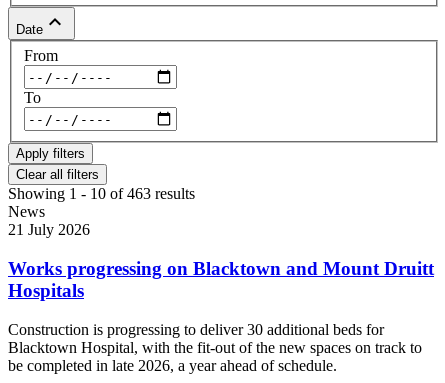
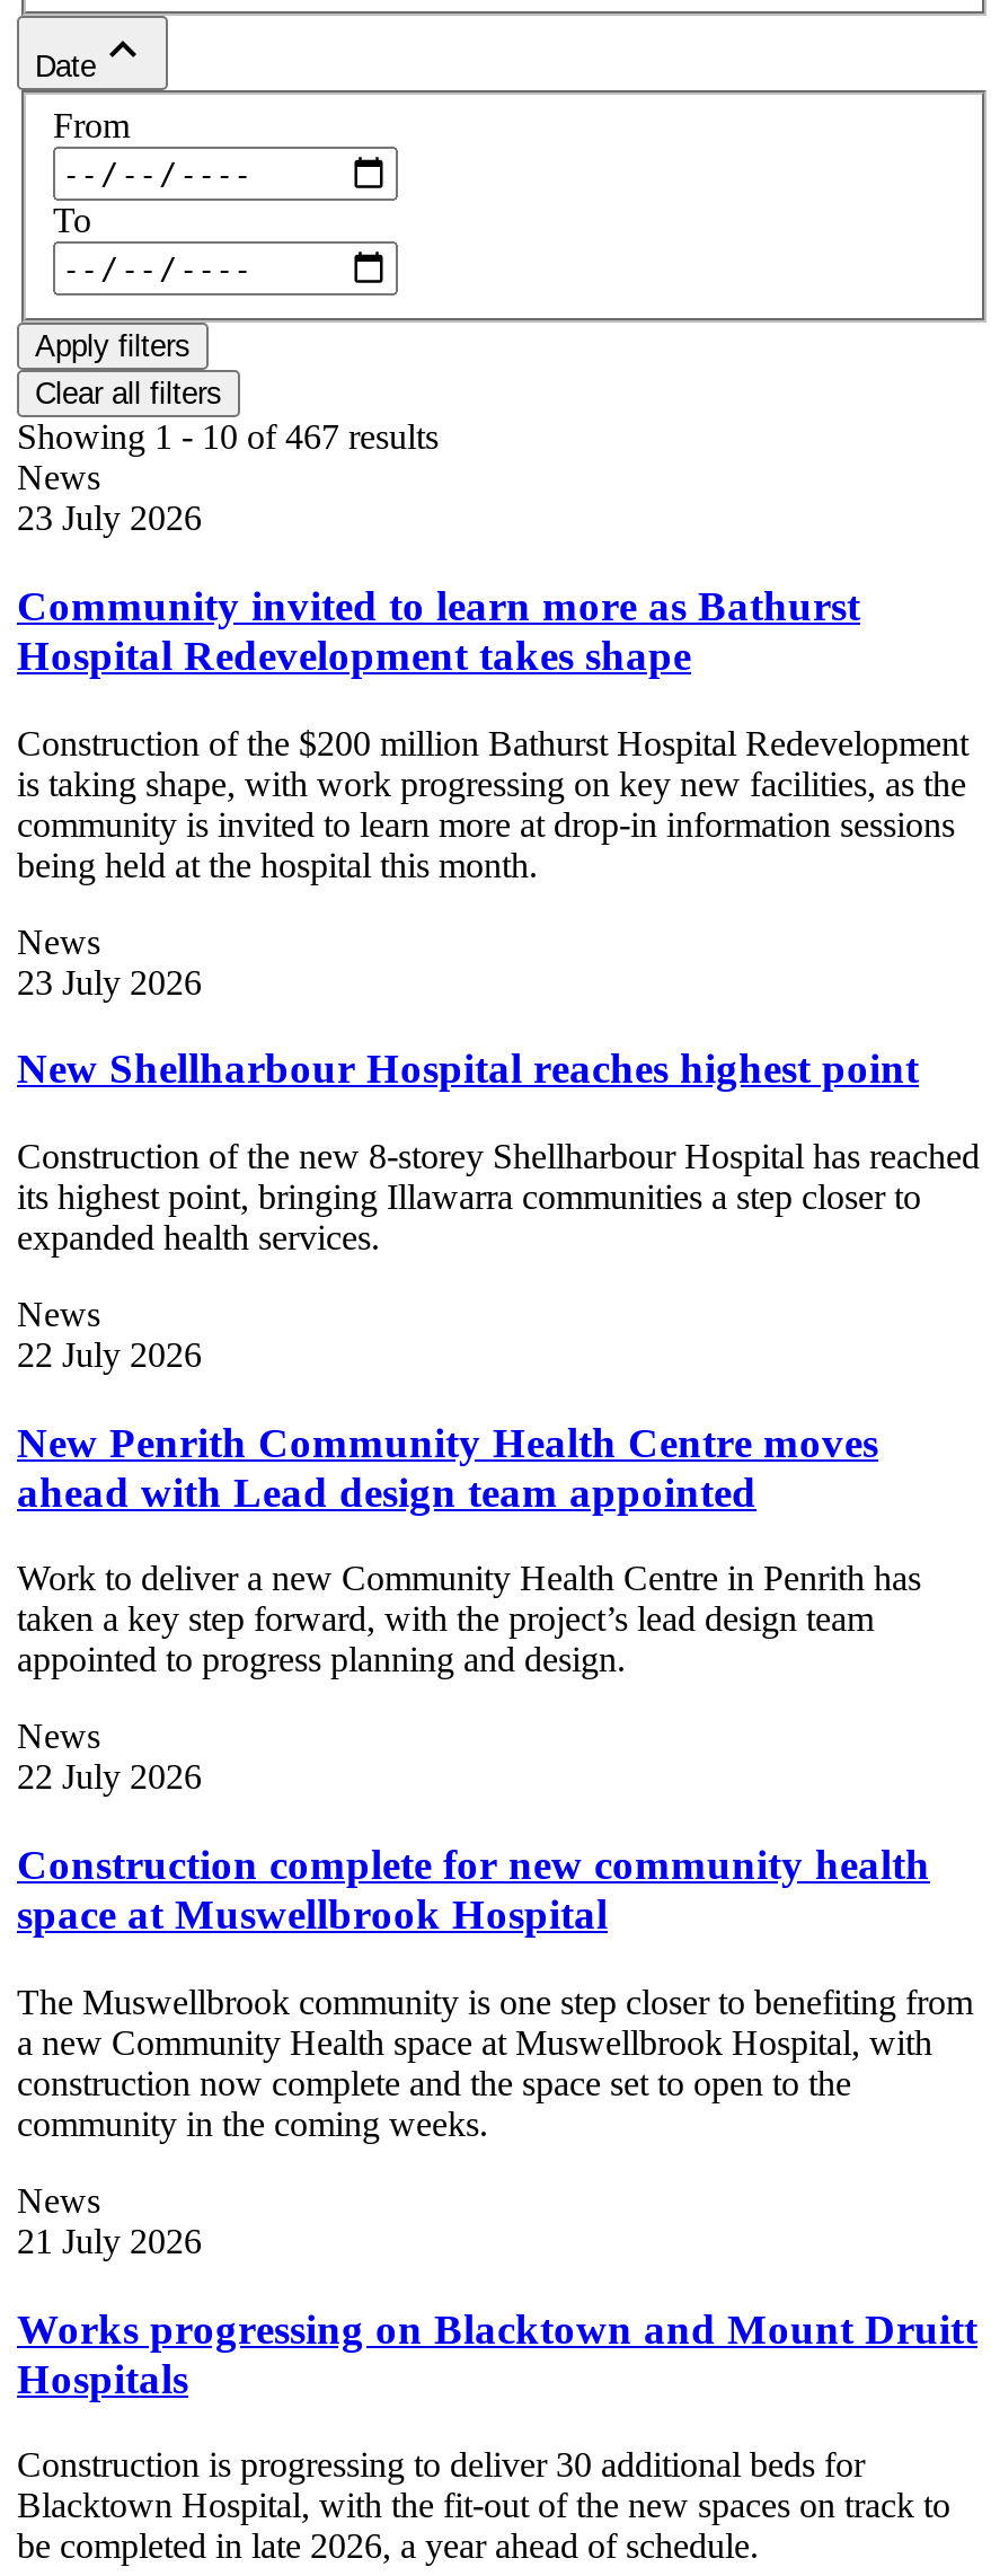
[8,185,195,202] Showing 1 - 10 of 463 results -> [17,418,980,2142] Showing 1 - 10 of 467 results | News | 23 July 2026 | Community invited to learn more as Bathurst | Hospital Redevelopment takes shape | Construction of the $200 million Bathurst Hospital Redevelopment | is taking shape, with work progressing on key new facilities, as the | community is invited to learn more at drop-in information sessions | being held at the hospital this month. | News | 23 July 2026 | New Shellharbour Hospital reaches highest point | Construction of the new 8-storey Shellharbour Hospital has reached | its highest point, bringing Illawarra communities a step closer to | expanded health services. | News | 22 July 2026 | New Penrith Community Health Centre moves | ahead with Lead design team appointed | Work to deliver a new Community Health Centre in Penrith has | taken a key step forward, with the project’s lead design team | appointed to progress planning and design. | News | 22 July 2026 | Construction complete for new community health | space at Muswellbrook Hospital | The Muswellbrook community is one step closer to benefiting from | a new Community Health space at Muswellbrook Hospital, with | construction now complete and the space set to open to the | community in the coming weeks.

